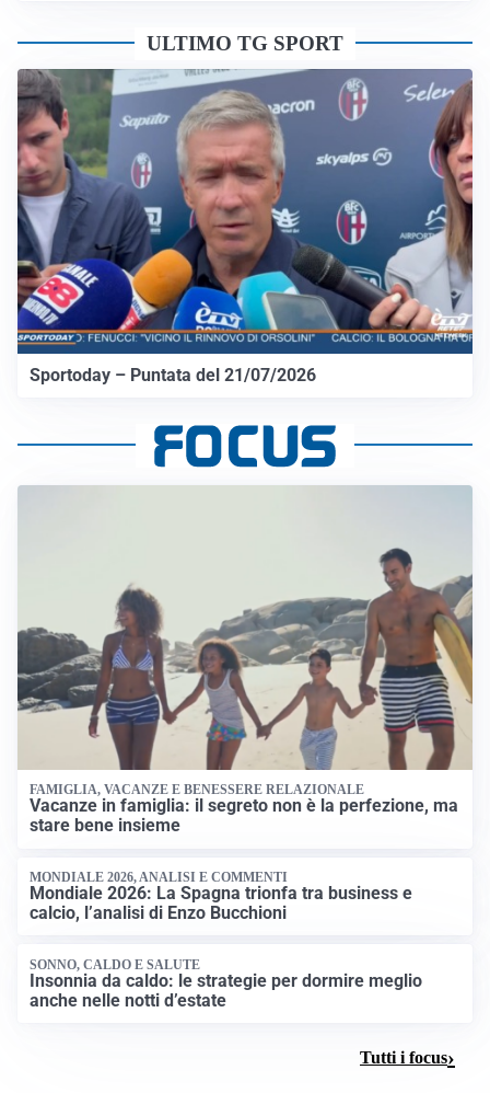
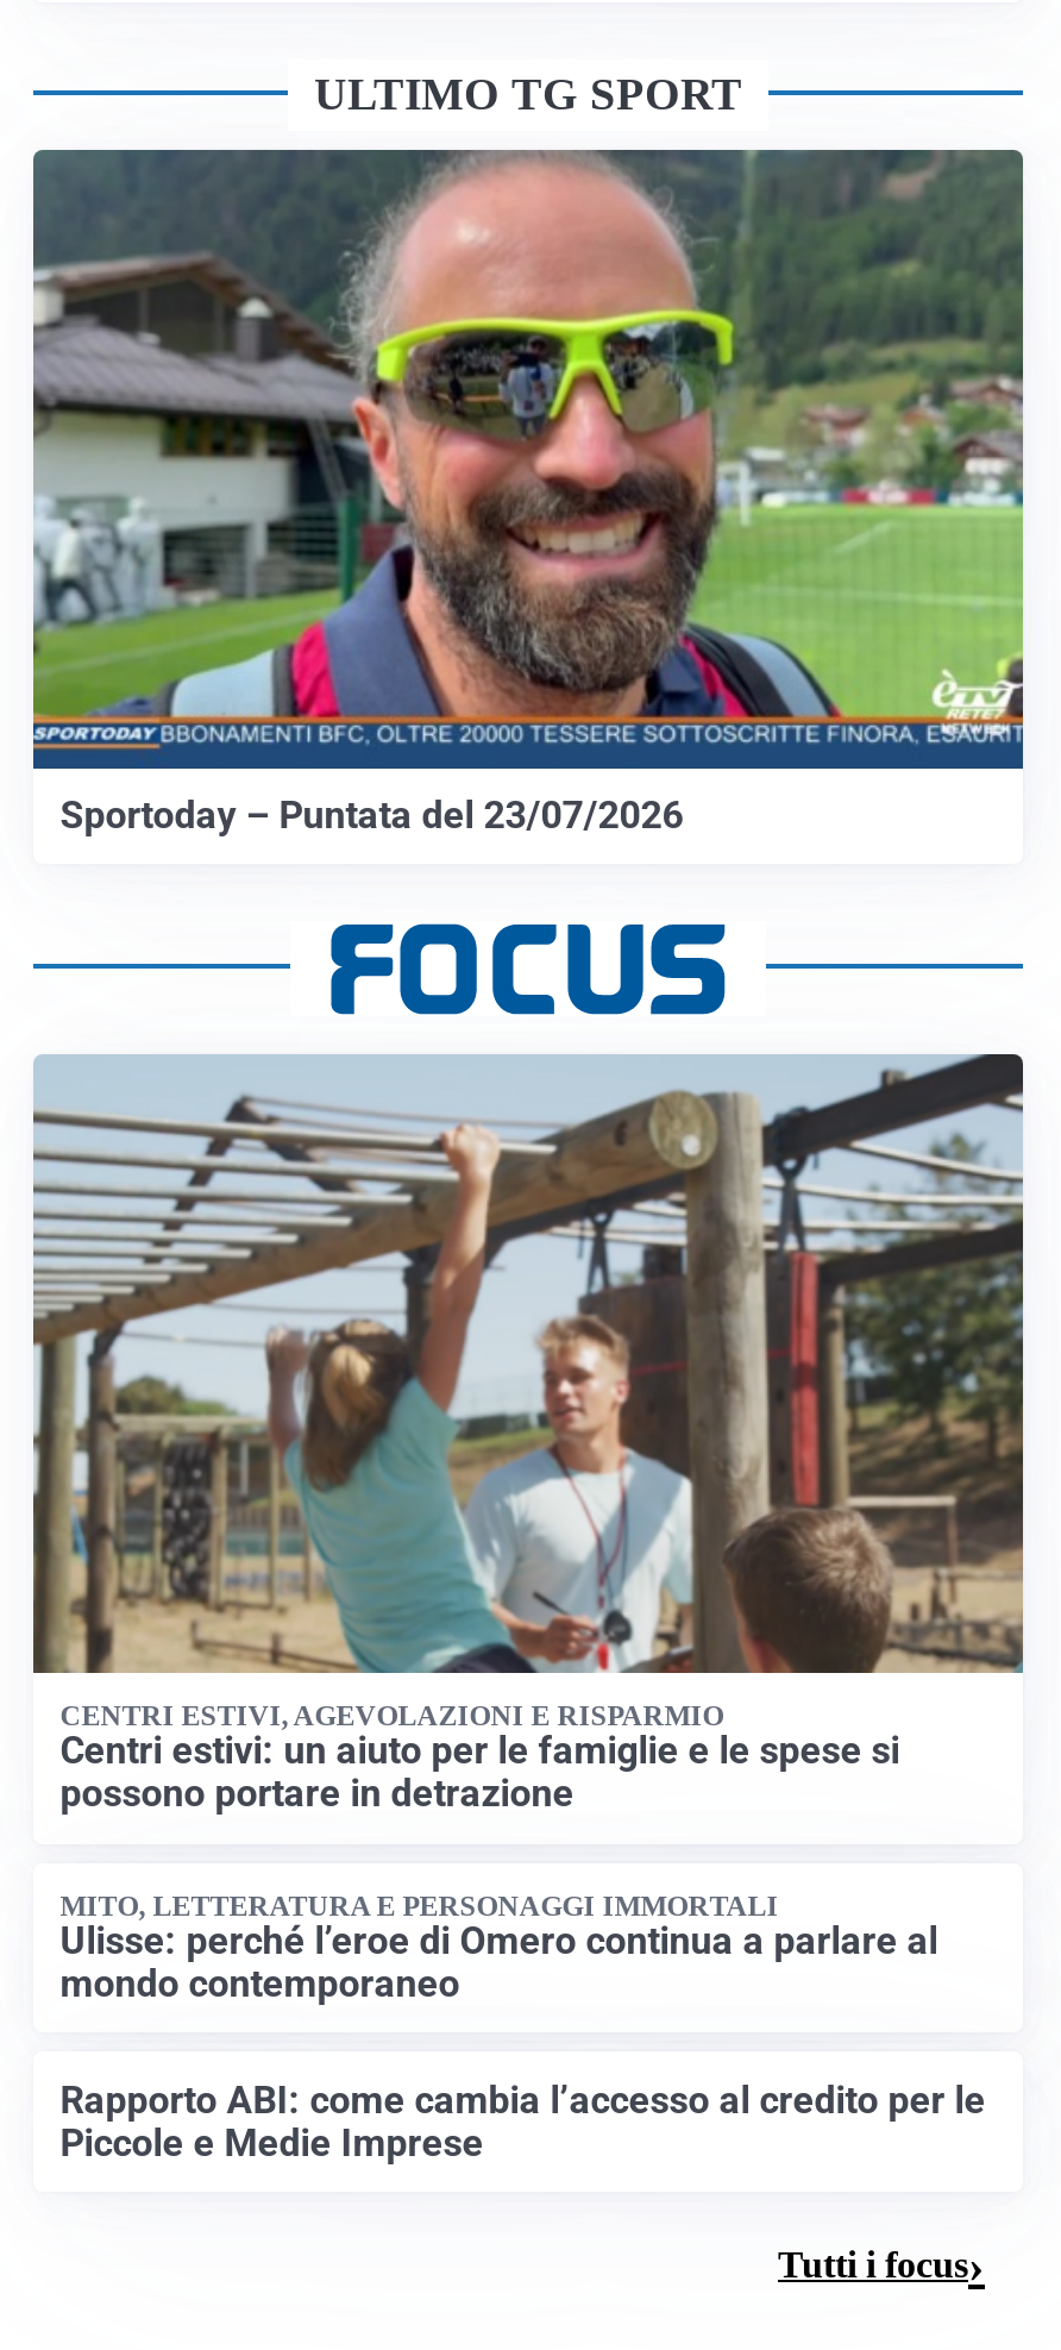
[16,69,474,386] [image] | Sportoday – Puntata del 21/07/2026 -> [31,148,1025,838] [image] | Sportoday – Puntata del 23/07/2026
[17,485,474,836] [image] | FAMIGLIA, VACANZE E BENESSERE RELAZIONALE | Vacanze in famiglia: il segreto non è la perfezione, ma | stare bene insieme -> [31,1052,1025,1817] [image] | CENTRI ESTIVI, AGEVOLAZIONI E RISPARMIO | Centri estivi: un aiuto per le famiglie e le spese si | possono portare in detrazione
[30,869,413,923] MONDIALE 2026, ANALISI E COMMENTI | Mondiale 2026: La Spagna trionfa tra business e | calcio, l’analisi di Enzo Bucchioni -> [60,1889,938,2007] MITO, LETTERATURA E PERSONAGGI IMMORTALI | Ulisse: perché l’eroe di Omero continua a parlare al | mondo contemporaneo
[30,957,422,1011] SONNO, CALDO E SALUTE | Insonnia da caldo: le strategie per dormire meglio | anche nelle notti d’estate -> [60,2077,985,2165] Rapporto ABI: come cambia l’accesso al credito per le | Piccole e Medie Imprese

